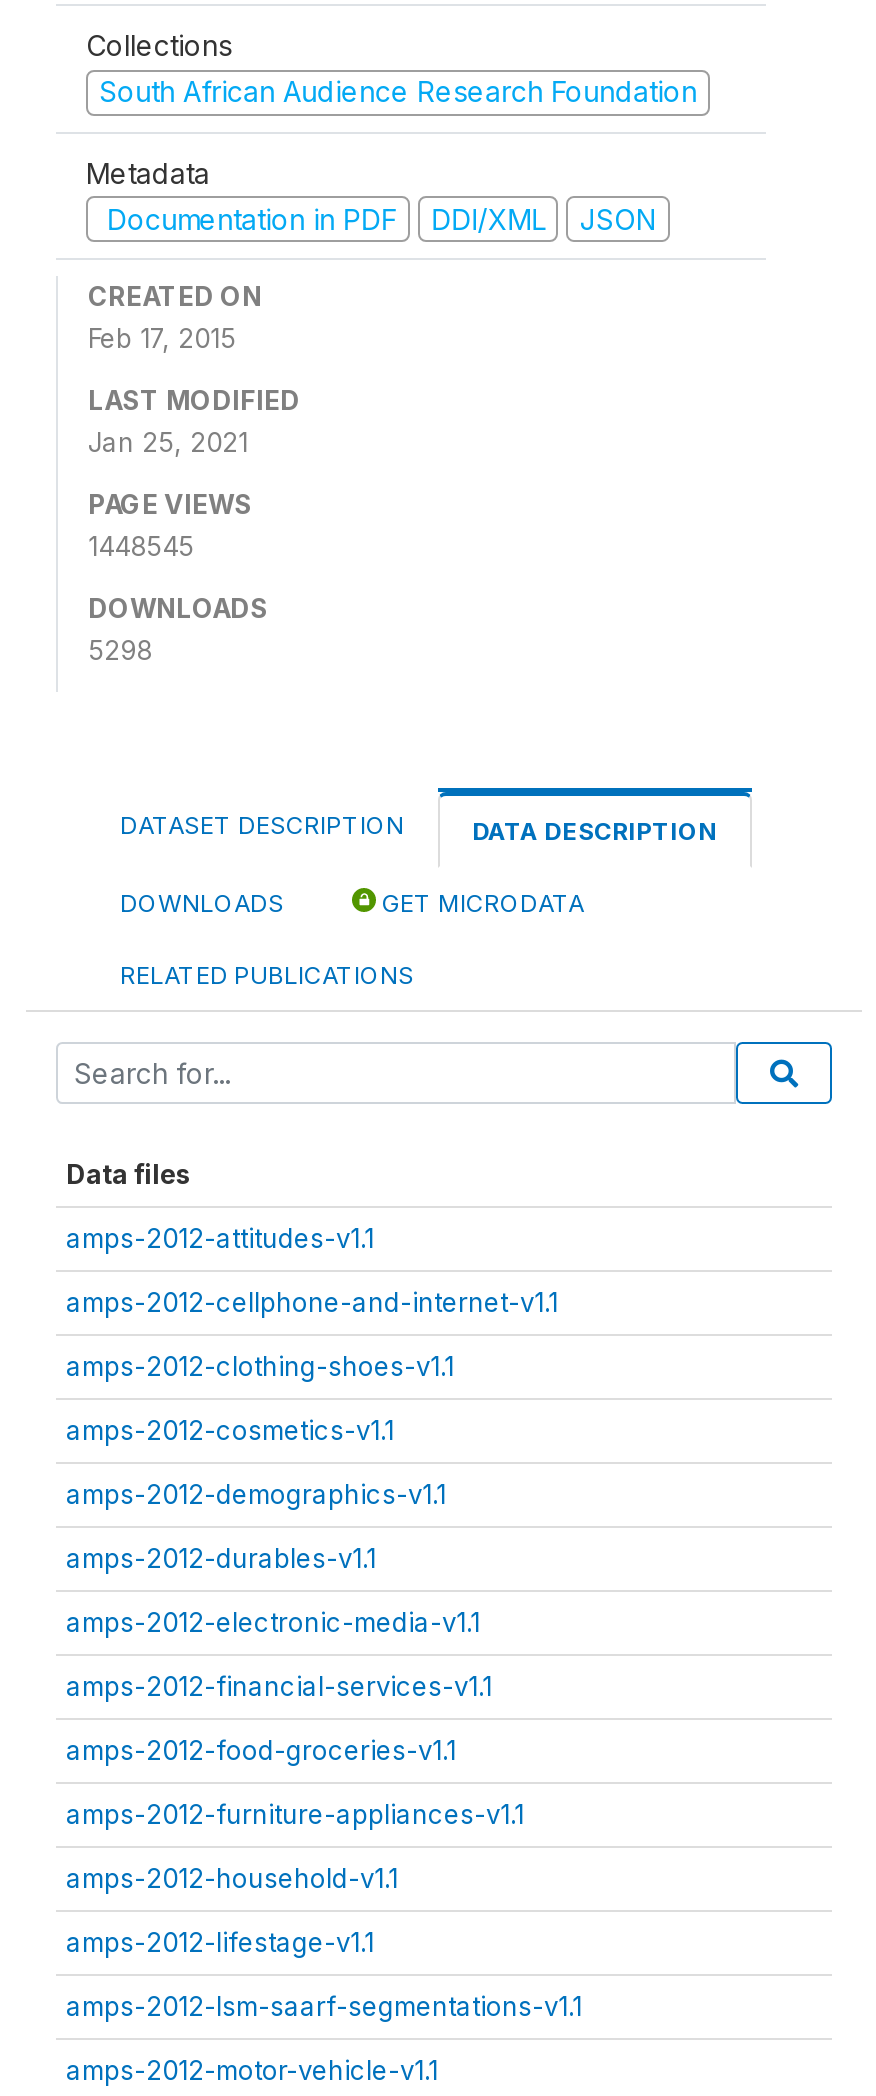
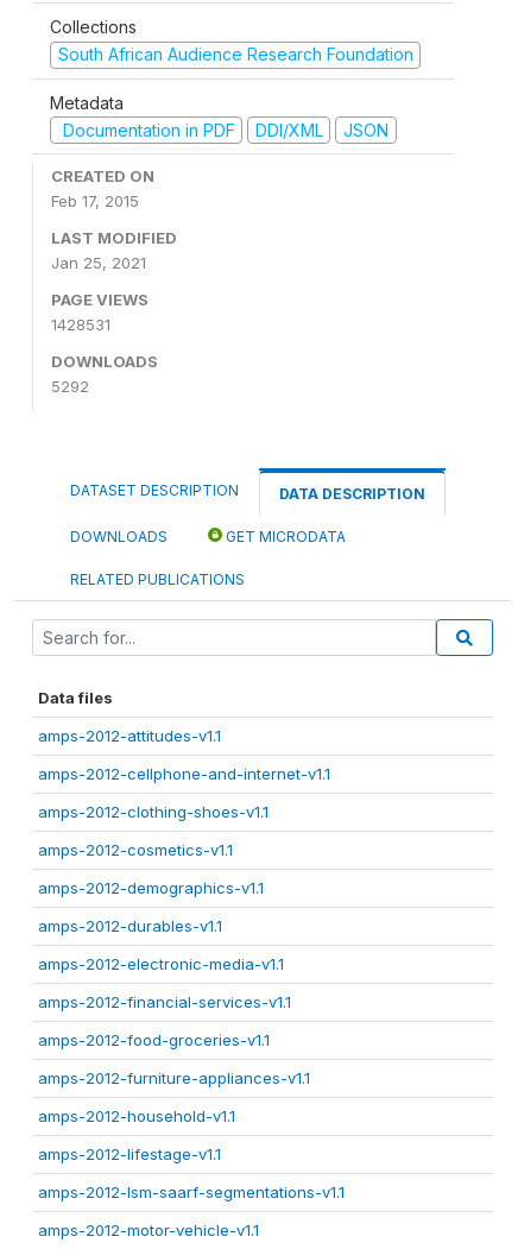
[88,530,194,562] 1448545 -> [51,315,110,334] 1428531
[88,634,152,666] 5298 -> [51,377,89,396] 5292

